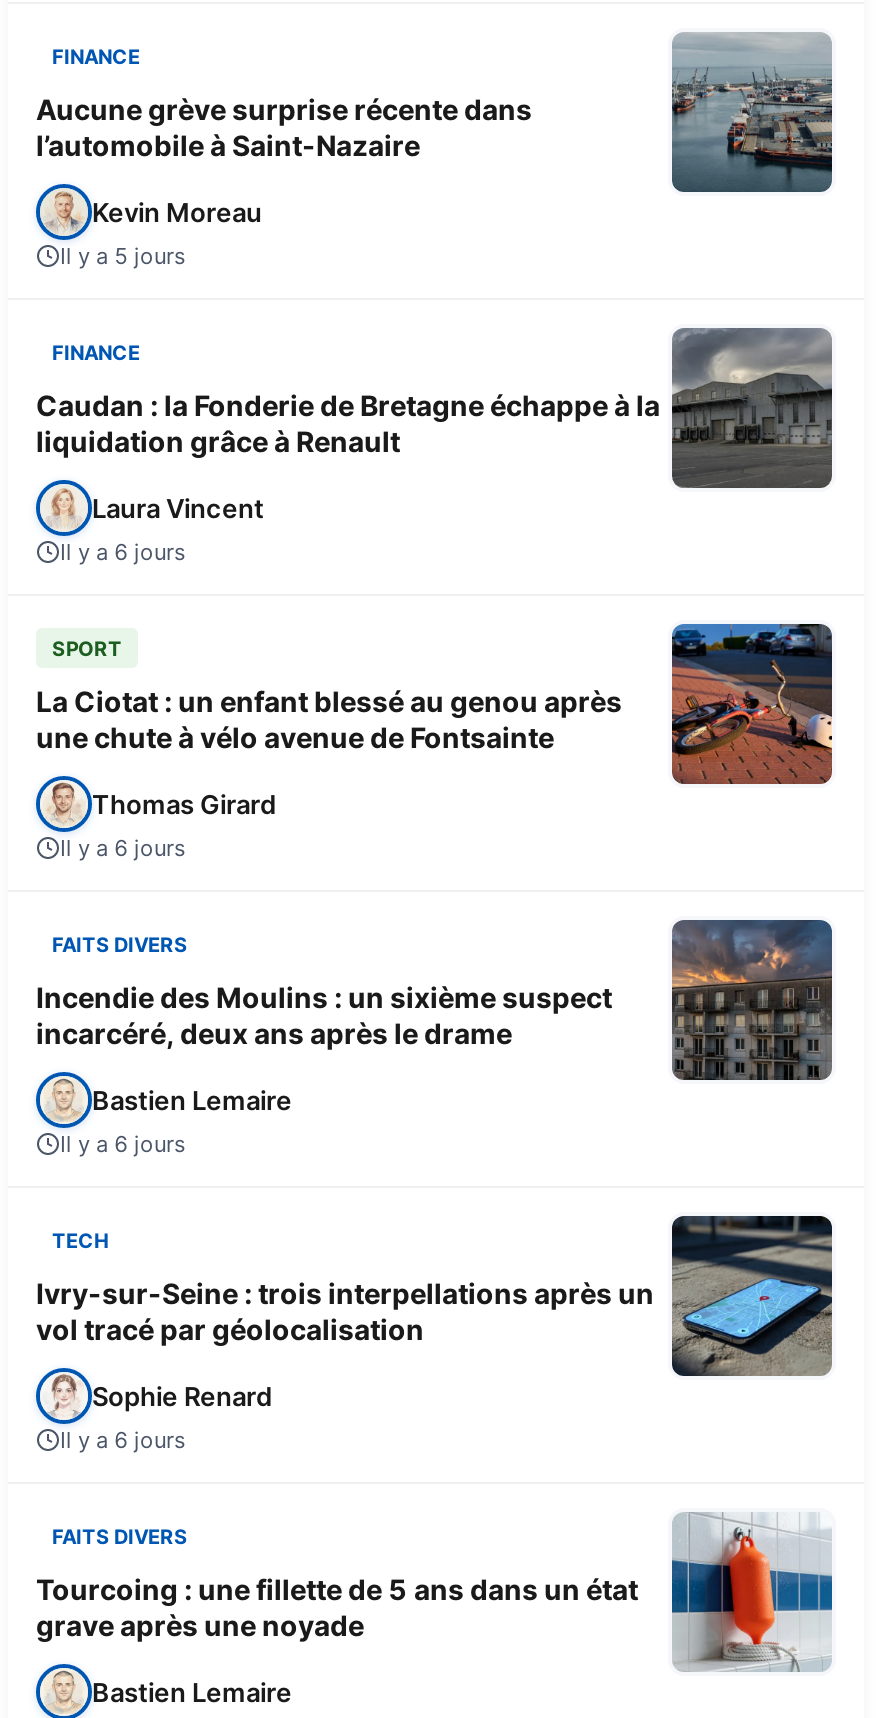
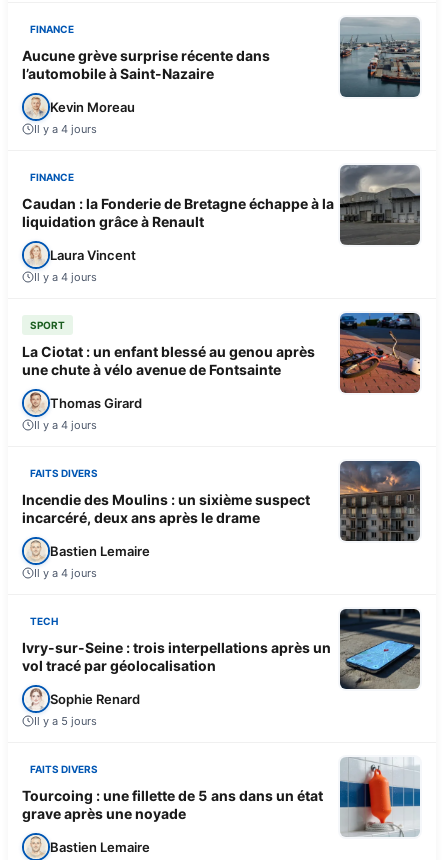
[60,241,186,269] Il y a 5 jours -> [34,122,97,136] Il y a 4 jours
[60,537,186,565] Il y a 6 jours -> [34,270,97,284] Il y a 4 jours
[60,833,186,861] Il y a 6 jours -> [34,418,97,432] Il y a 4 jours
[60,1129,186,1157] Il y a 6 jours -> [34,566,97,580] Il y a 4 jours
[60,1425,186,1453] Il y a 6 jours -> [34,714,97,728] Il y a 5 jours

